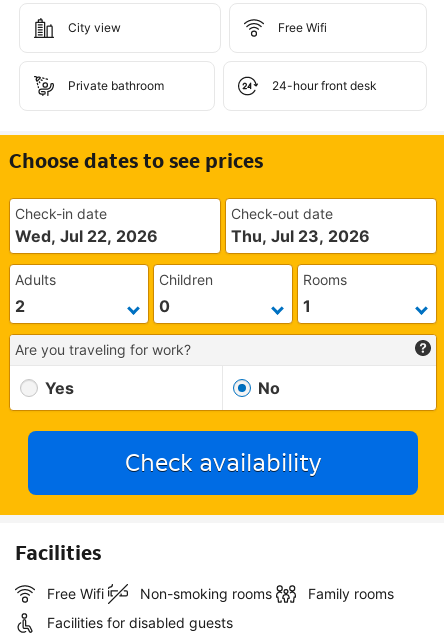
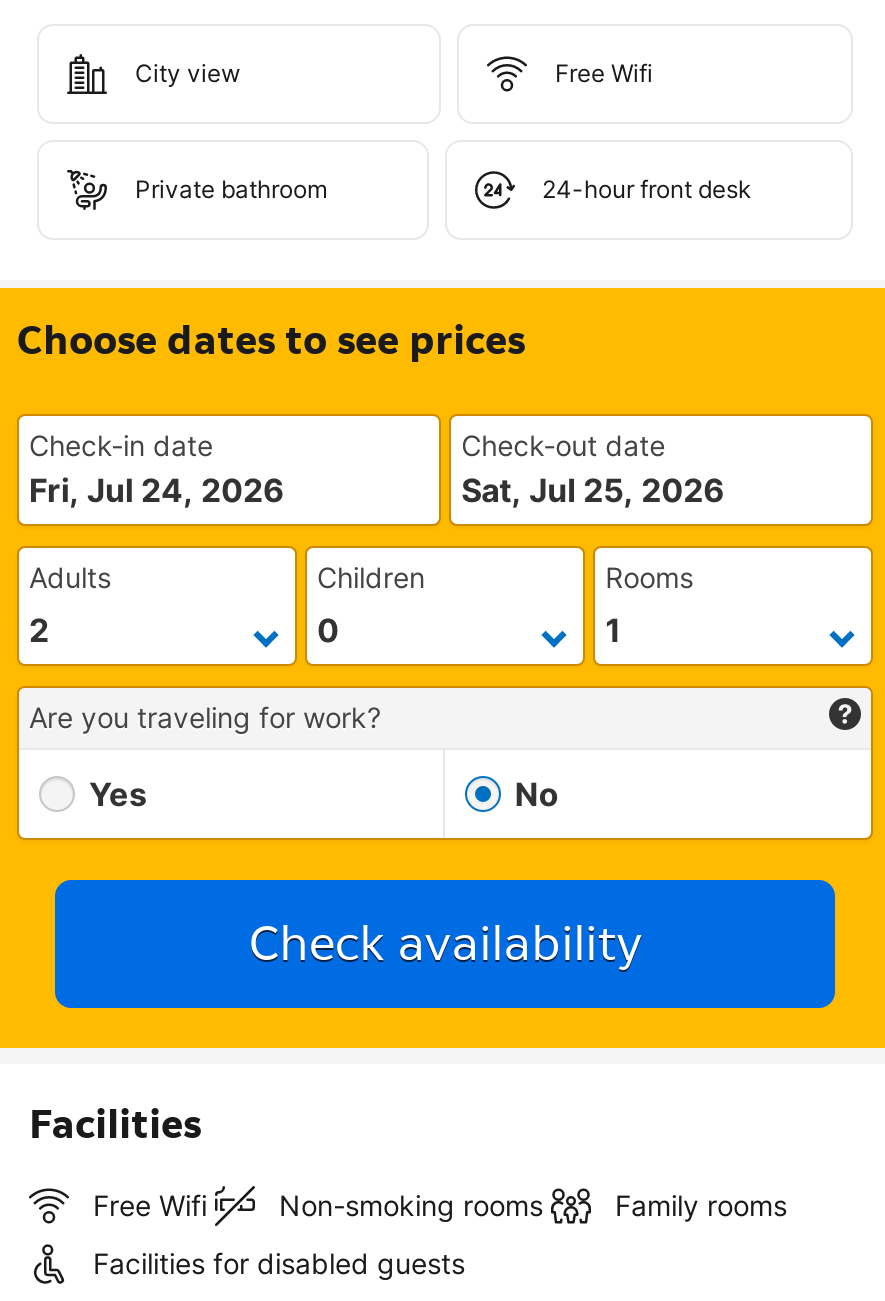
[15,226,158,246] Wed, Jul 22, 2026 -> [29,470,285,510] Fri, Jul 24, 2026
[231,226,370,246] Thu, Jul 23, 2026 -> [461,470,725,510] Sat, Jul 25, 2026

